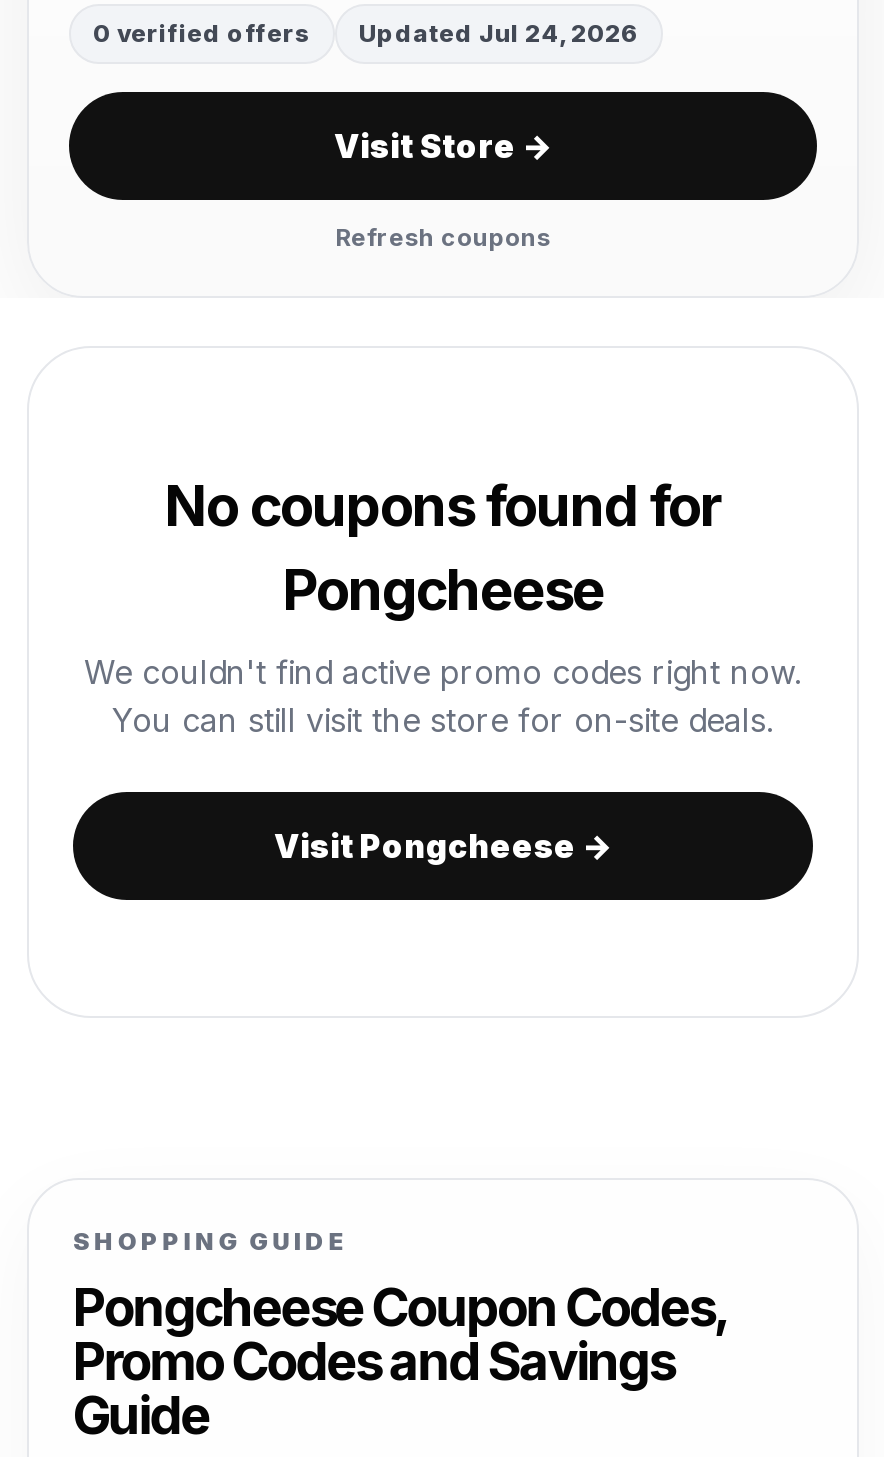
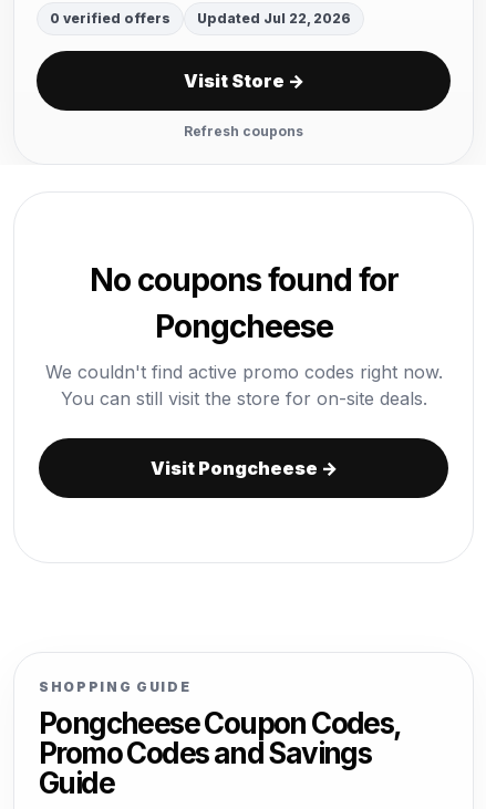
[359,18,639,48] Updated Jul 24, 2026 -> [197,10,351,27] Updated Jul 22, 2026

